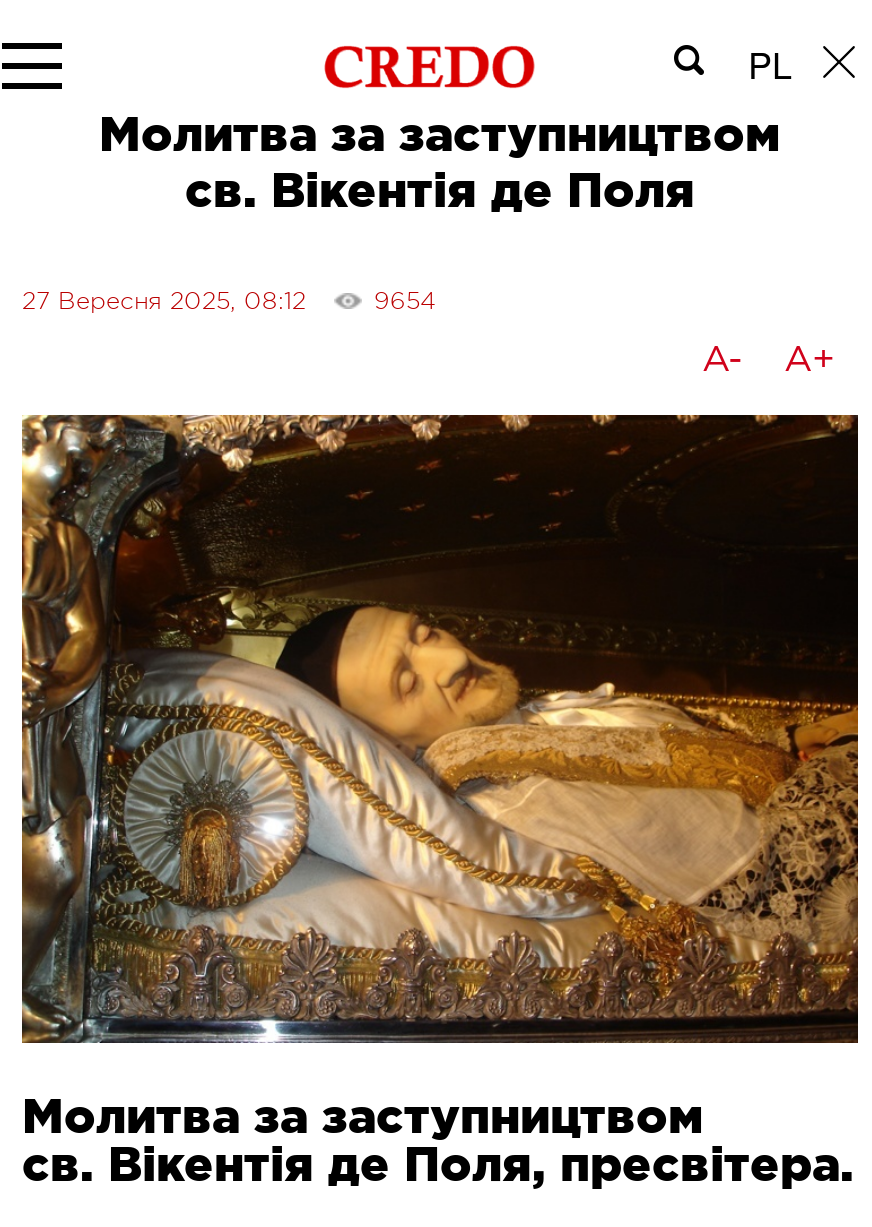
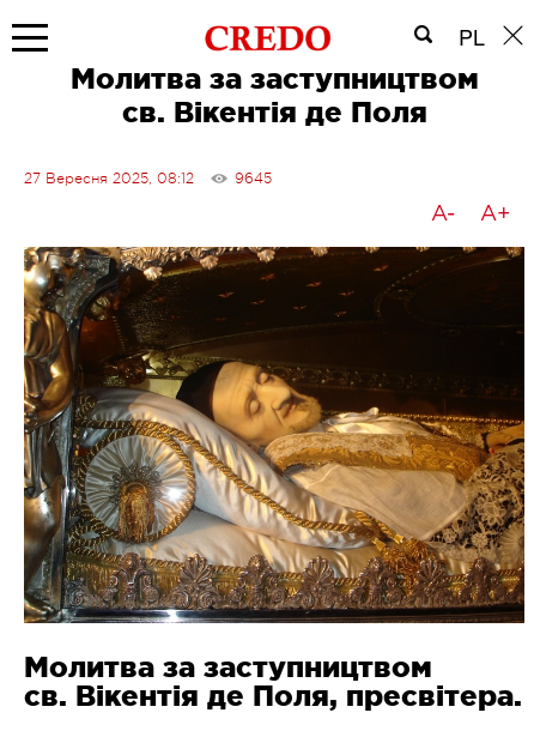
[374,287,436,315] 9654 -> [235,170,272,187] 9645

